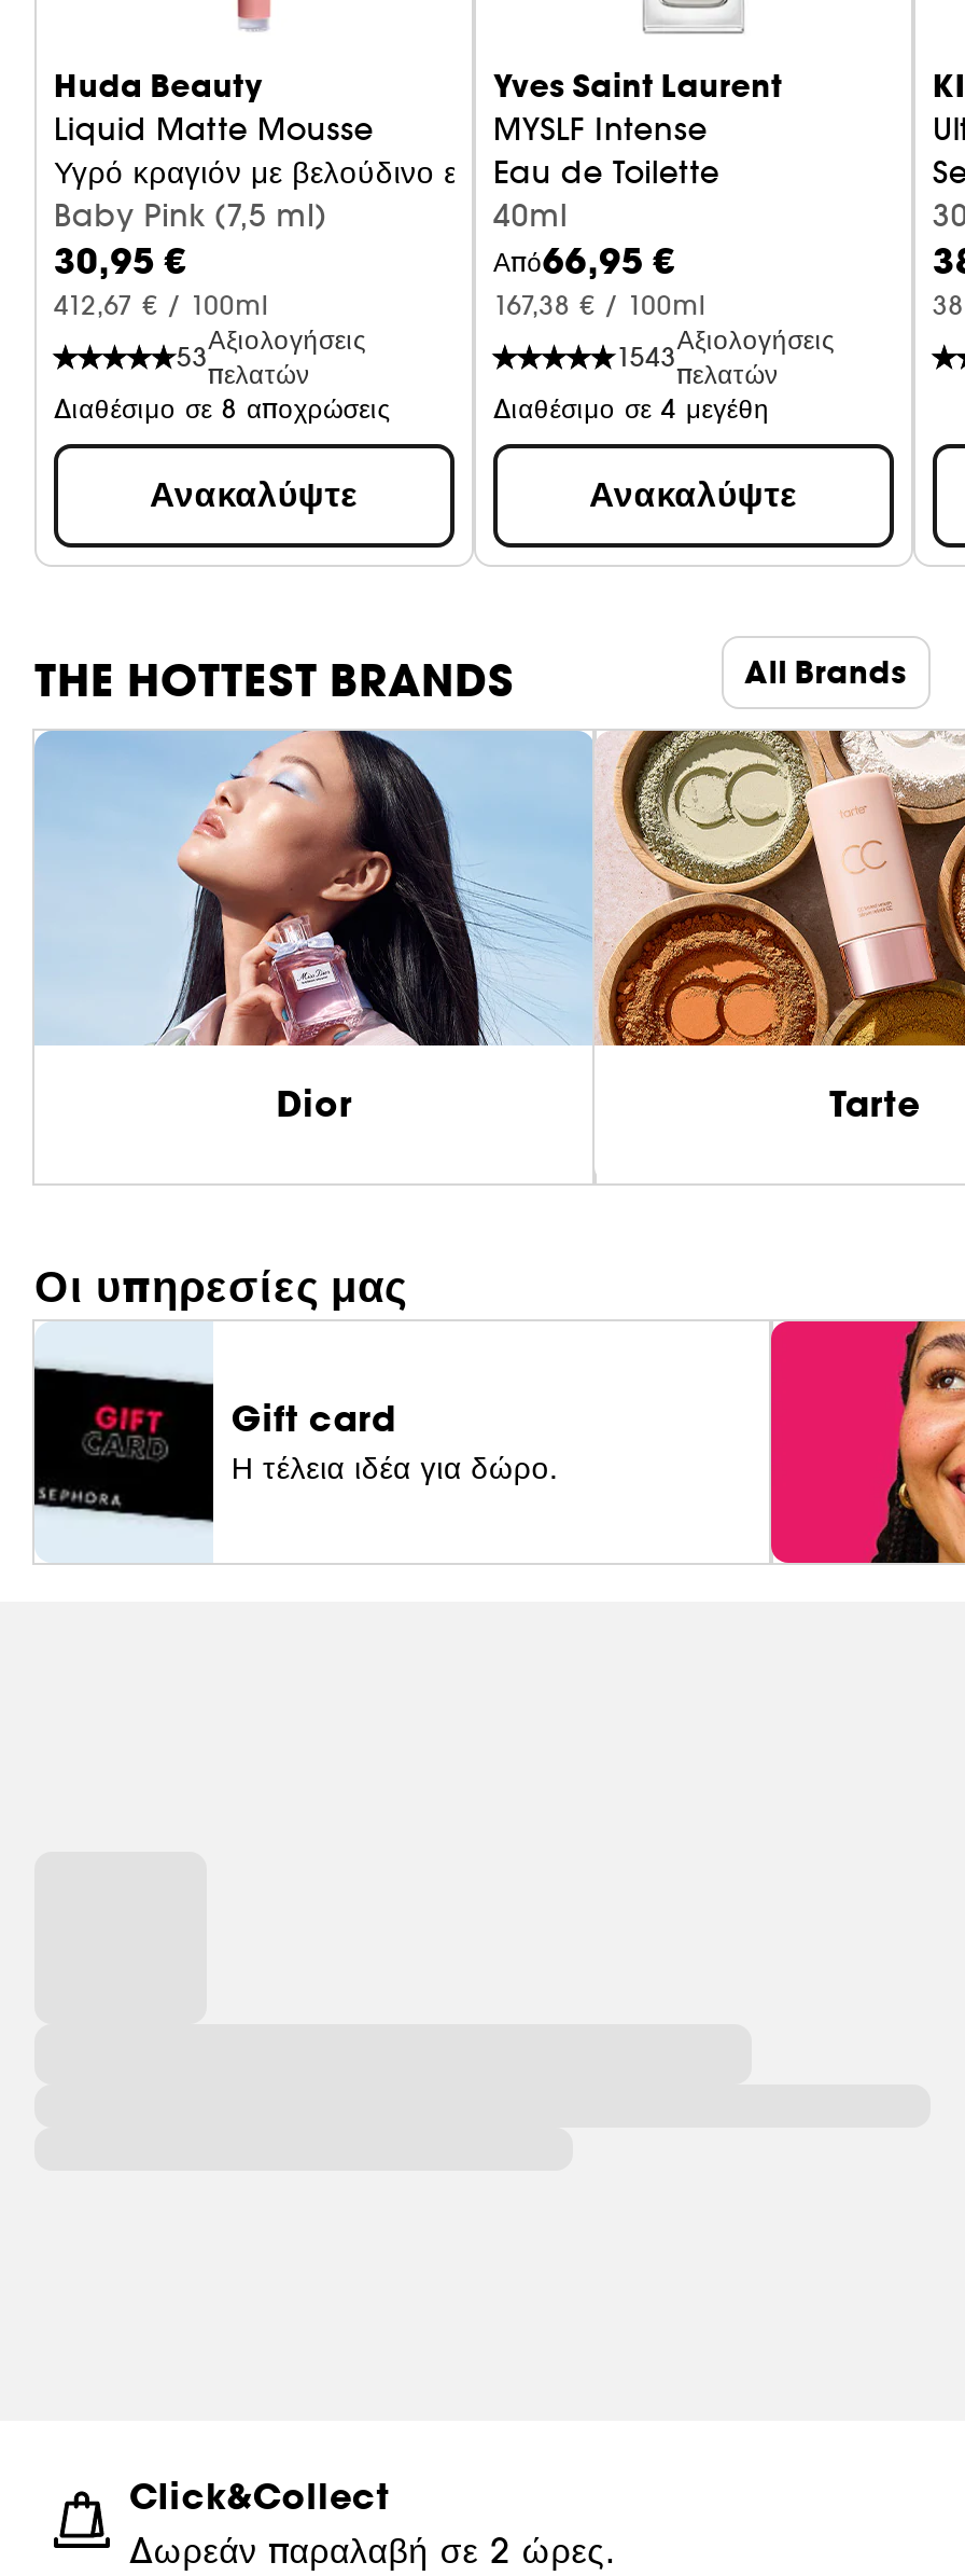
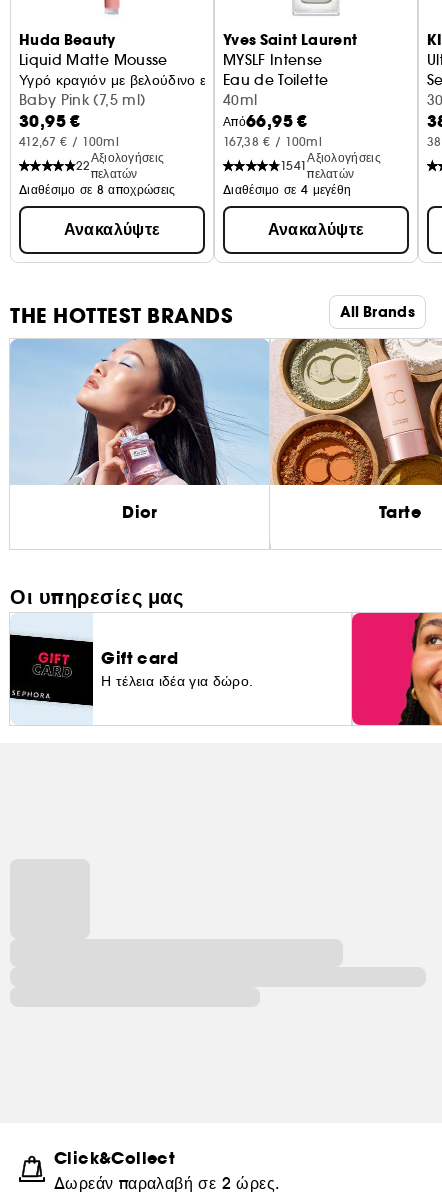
[177,340,208,372] 53 -> [76,157,91,172] 22
[616,340,677,372] 1543 -> [280,157,307,172] 1541

